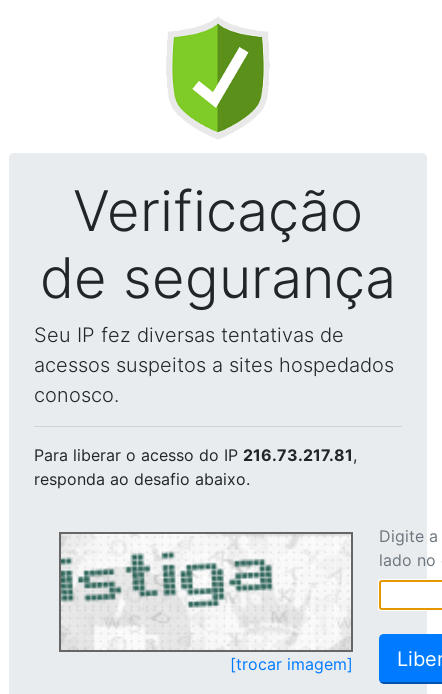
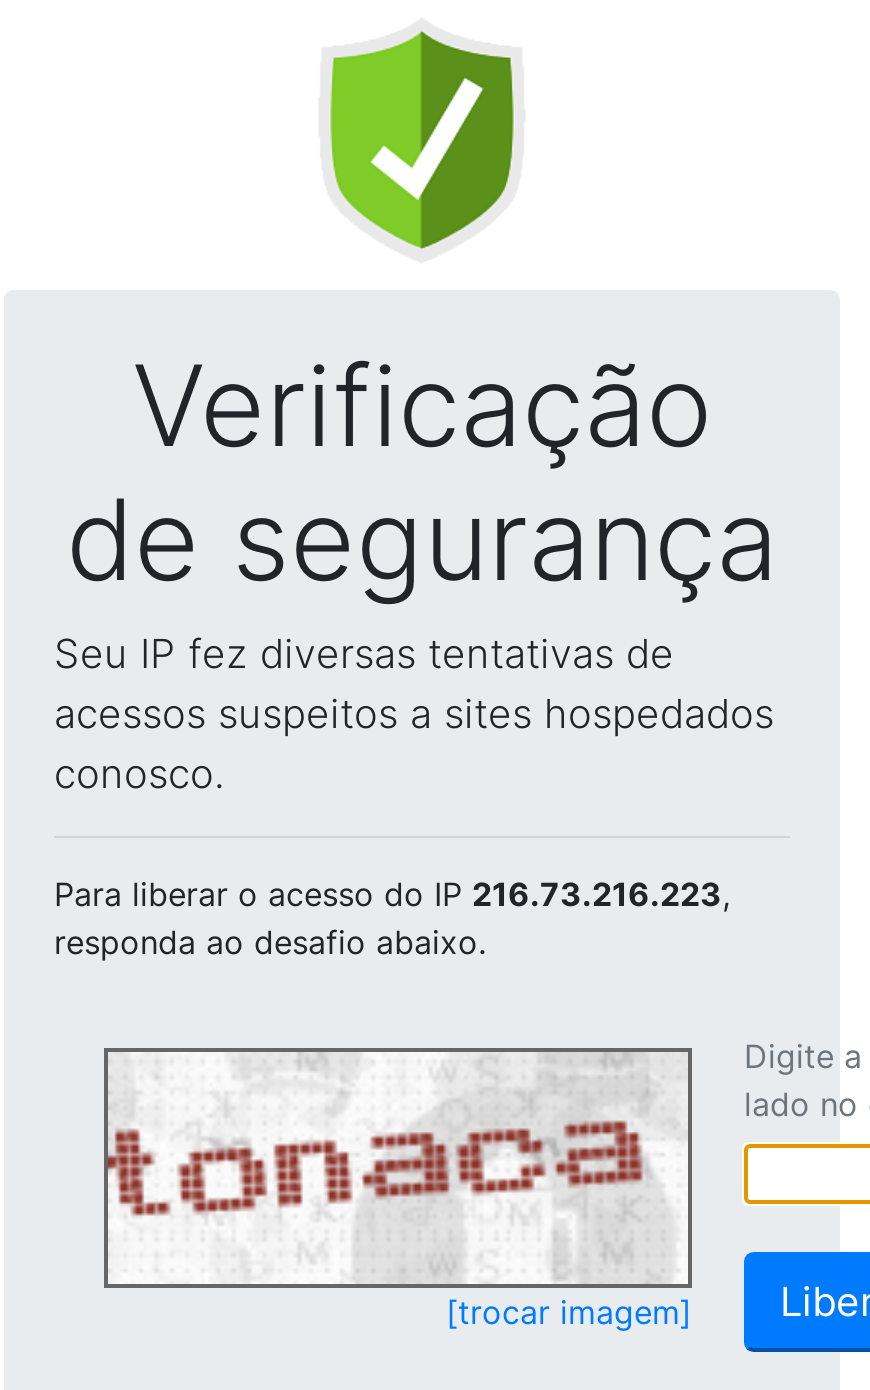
[34,445,357,465] Para liberar o acesso do IP 216.73.217.81, -> [54,874,730,914] Para liberar o acesso do IP 216.73.216.223,
[60,535,339,648] [image] -> [108,1056,664,1280] [image]

